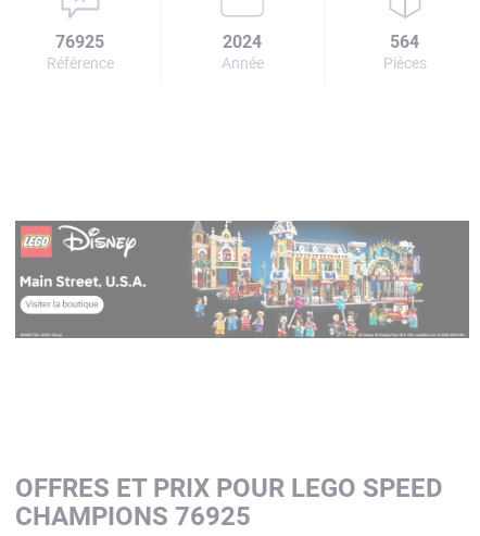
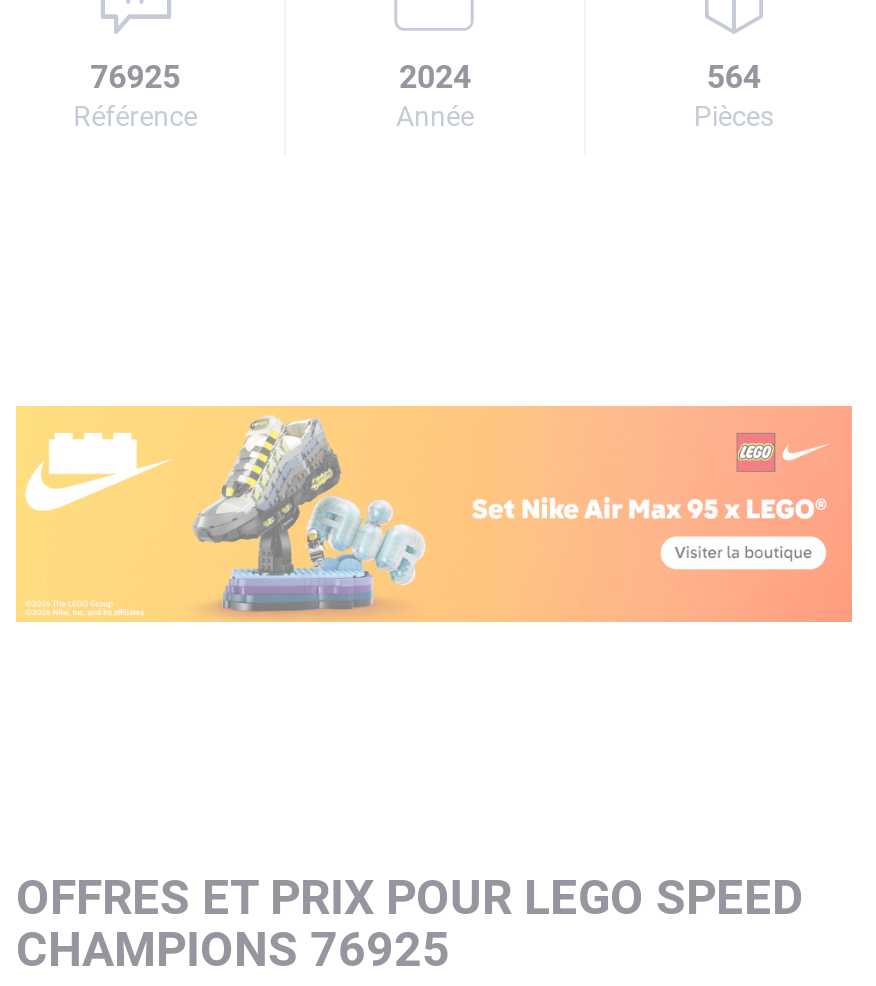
[14,220,470,339] [image] -> [14,404,854,624] [image]

